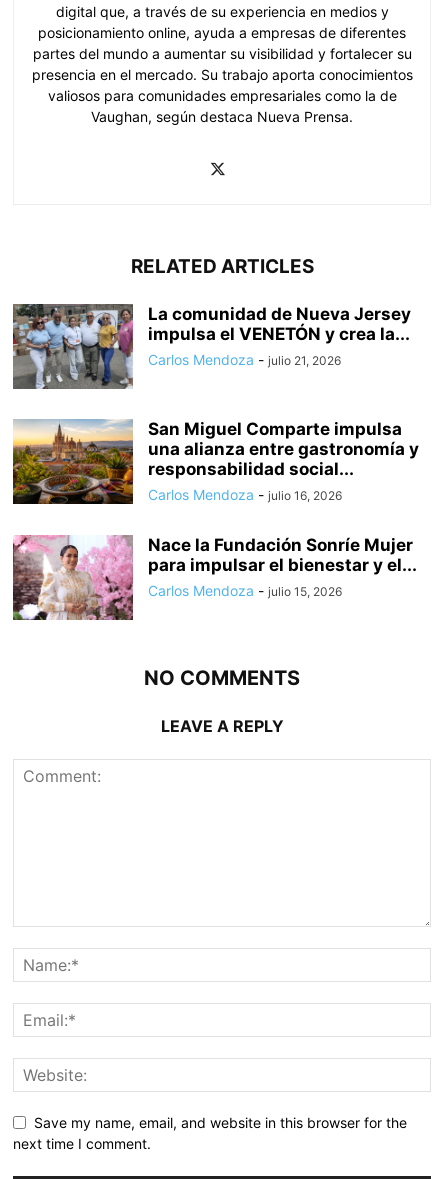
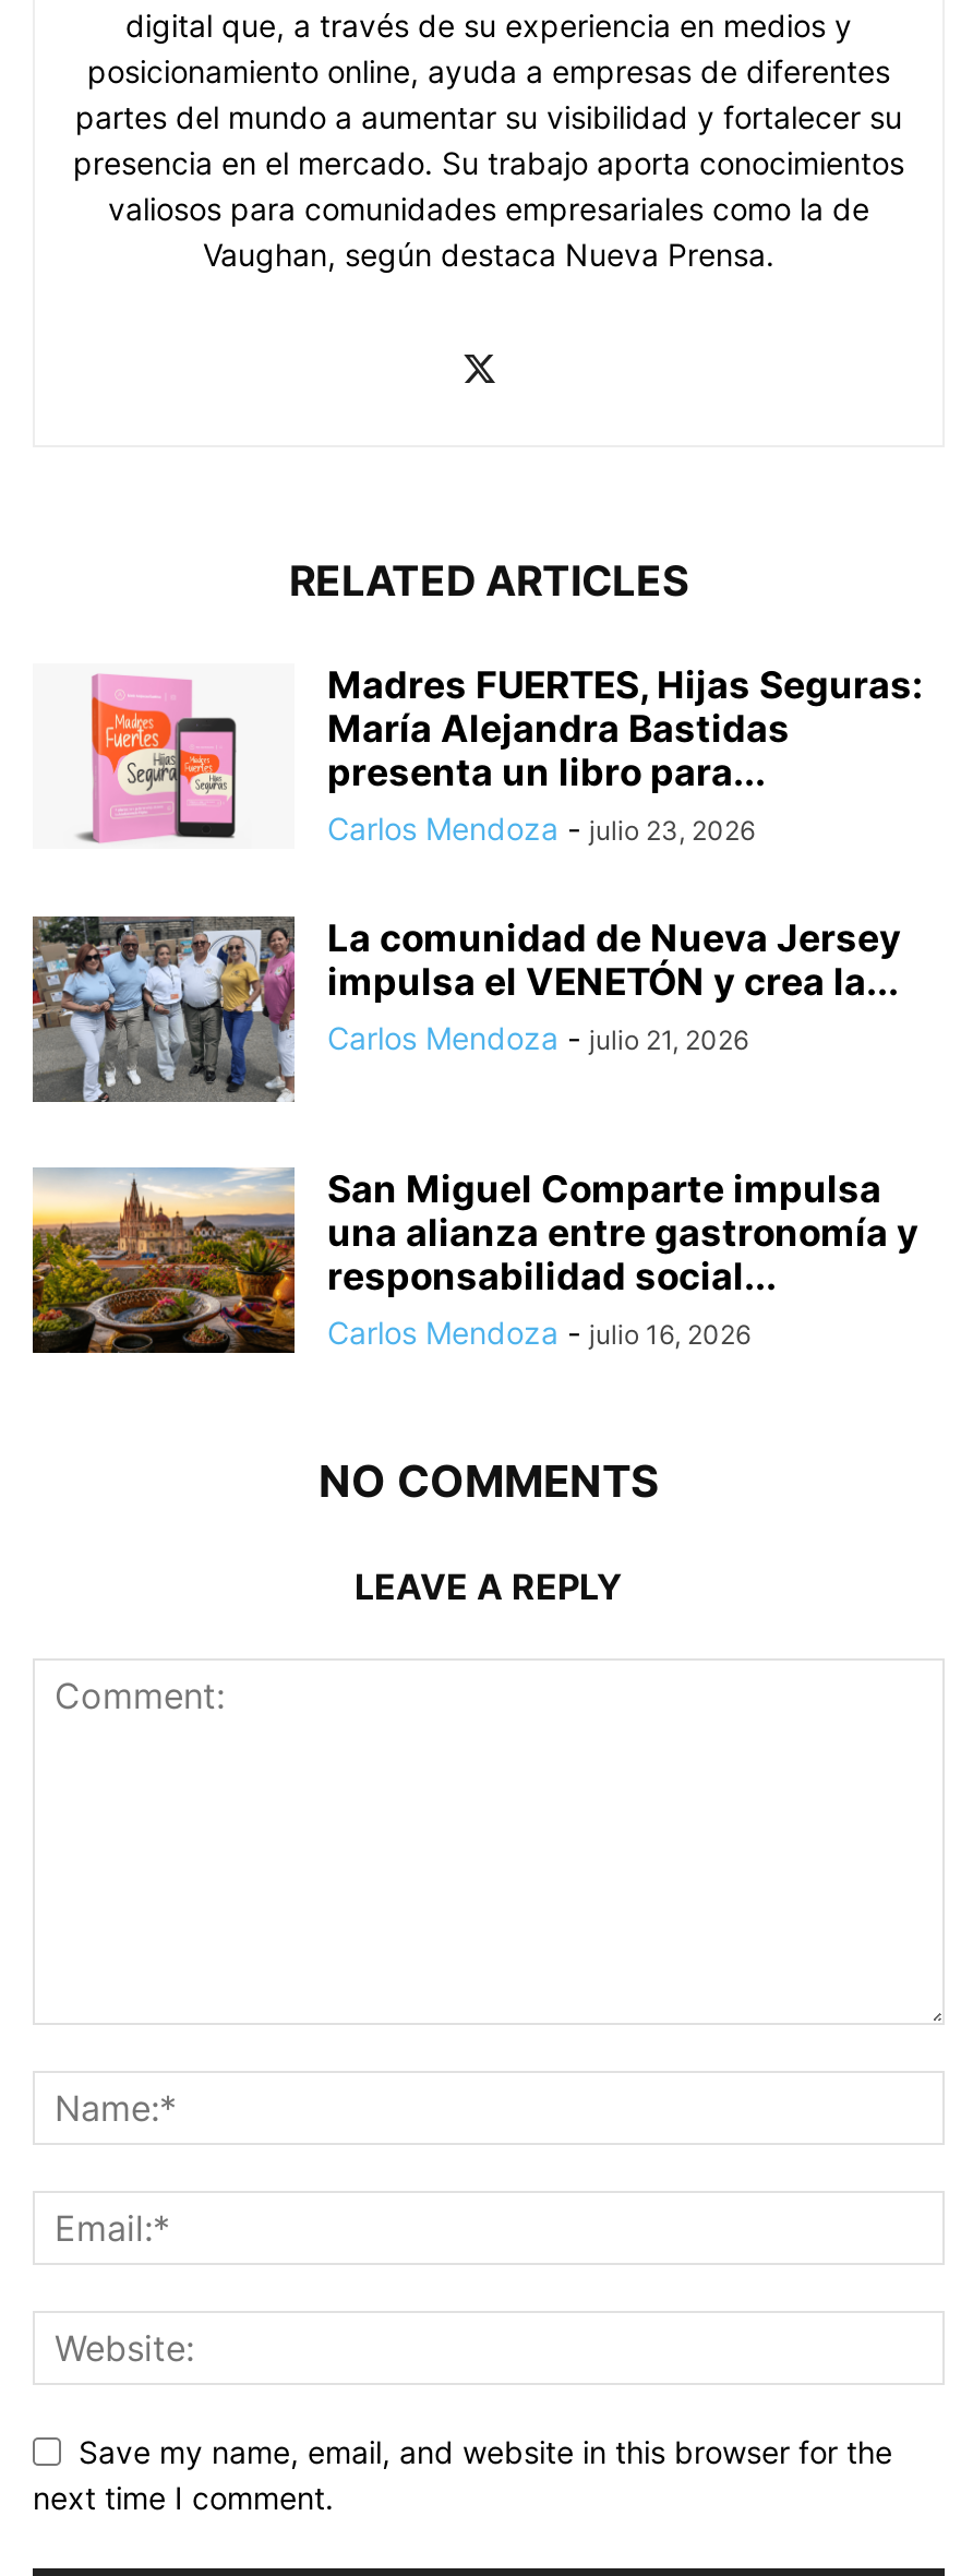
none -> [76,672,238,844] [image]
none -> [327,663,923,847] Madres FUERTES, Hijas Seguras: | María Alejandra Bastidas | presenta un libro para... | Carlos Mendoza - julio 23, 2026
moved [11,302,419,503] -> [28,912,918,1351]: [image] | La comunidad de Nueva Jersey | impulsa el VENETÓN y crea la... | Carlos Mendoza - julio 21, 2026 | San Miguel Comparte impulsa | una alianza entre gastronomía y | responsabilidad social... | Carlos Mendoza - julio 16, 2026
[12,535,417,621] [image] | Nace la Fundación Sonríe Mujer | para impulsar el bienestar y el... | Carlos Mendoza - julio 15, 2026 -> none

